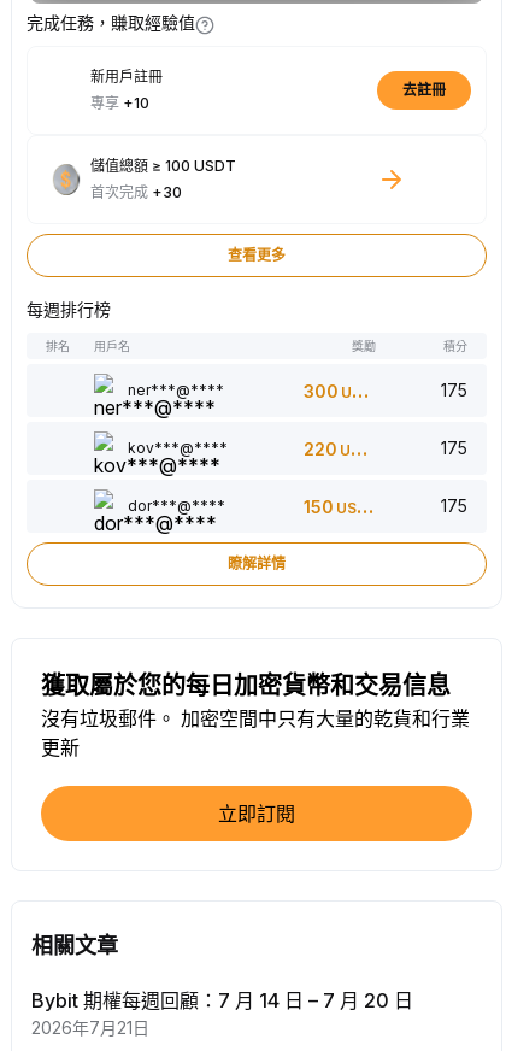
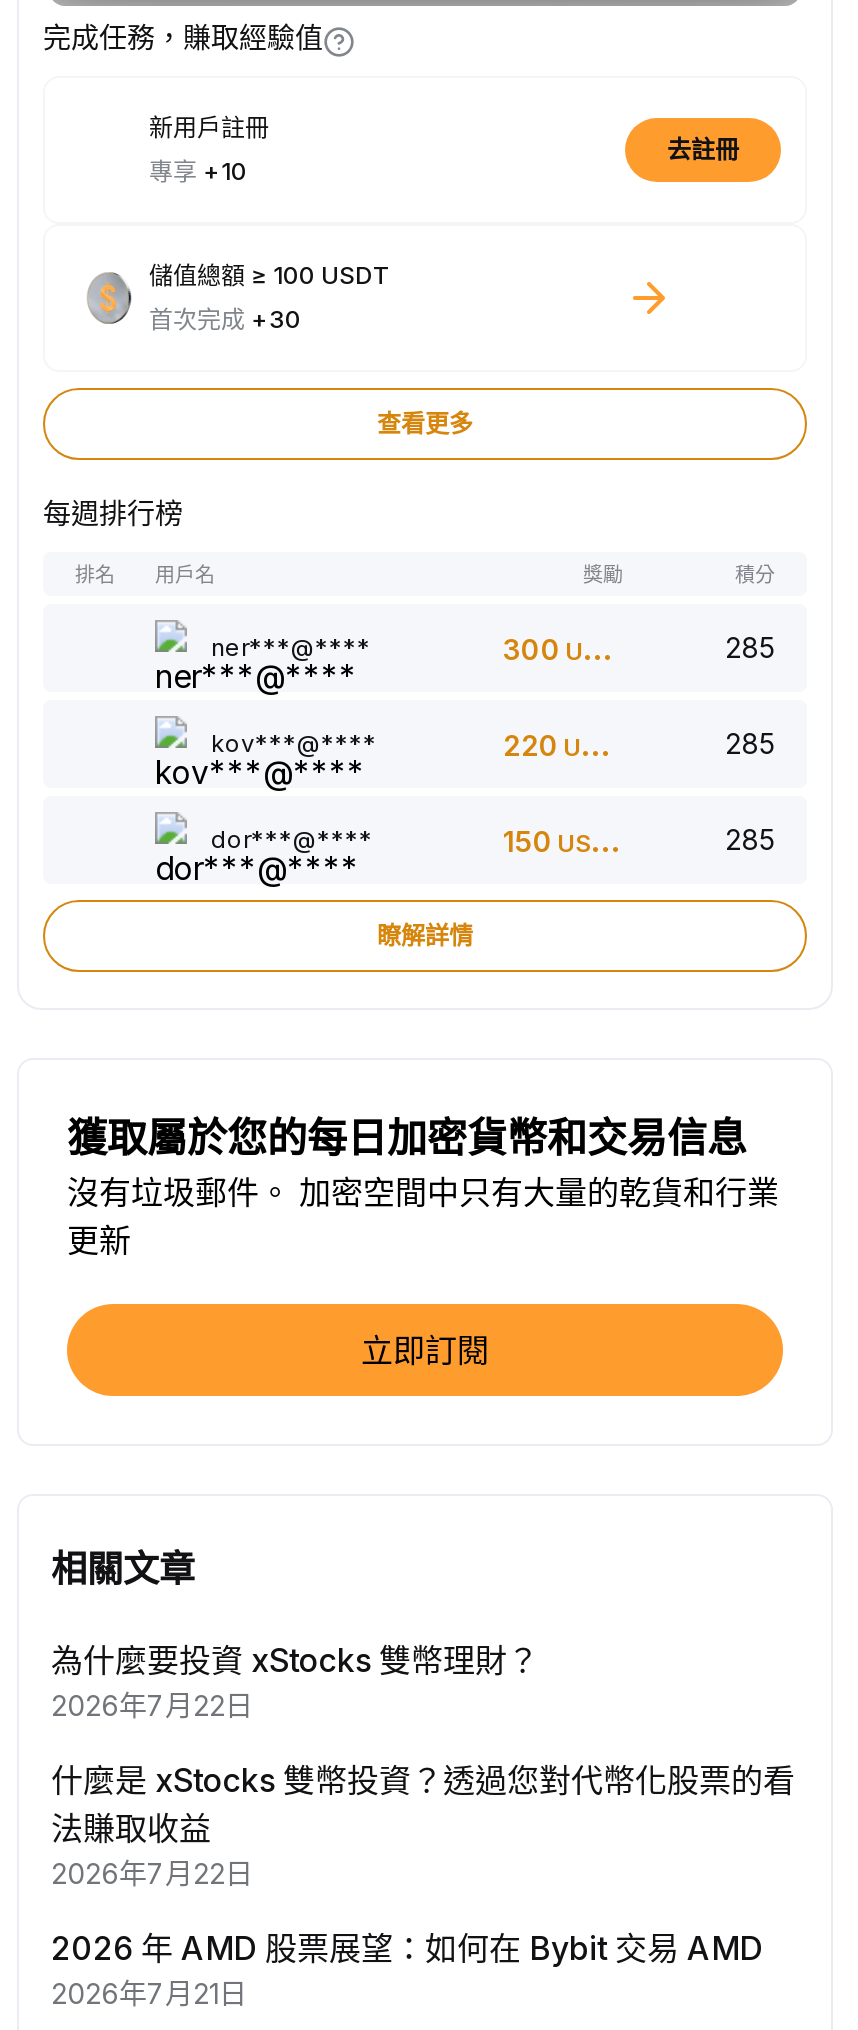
[441,380,467,400] 175 -> [725,630,775,664] 285
[441,438,467,458] 175 -> [725,726,775,760] 285
[441,495,467,516] 175 -> [725,822,775,856] 285
[31,988,413,1012] Bybit 期權每週回顧：7 月 14 日 – 7 月 20 日 -> [51,1640,795,1968] 為什麼要投資 xStocks 雙幣理財？ | 2026年7月22日 | 什麼是 xStocks 雙幣投資？透過您對代幣化股票的看 | 法賺取收益 | 2026年7月22日 | 2026 年 AMD 股票展望：如何在 Bybit 交易 AMD

